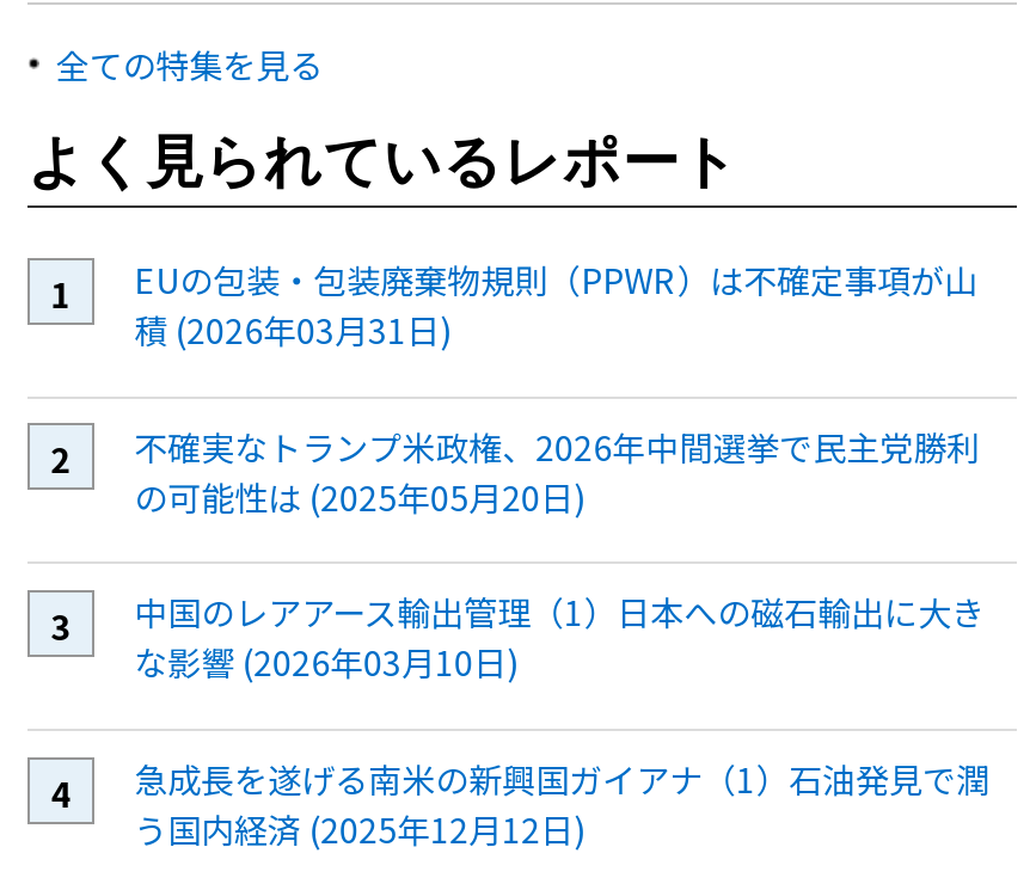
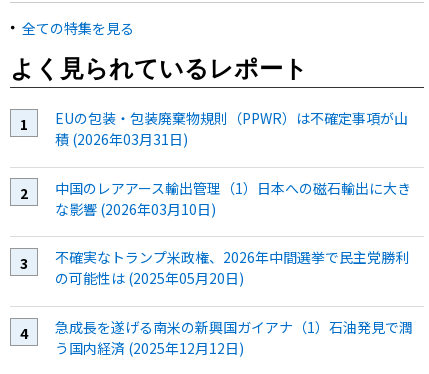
moved [134,422,980,520] -> [55,247,409,288]: 不確実なトランプ米政権、2026年中間選挙で民主党勝利 | の可能性は (2025年05月20日)
moved [134,588,985,686] -> [55,178,411,219]: 中国のレアアース輸出管理（1）日本への磁石輸出に大き | な影響 (2026年03月10日)

